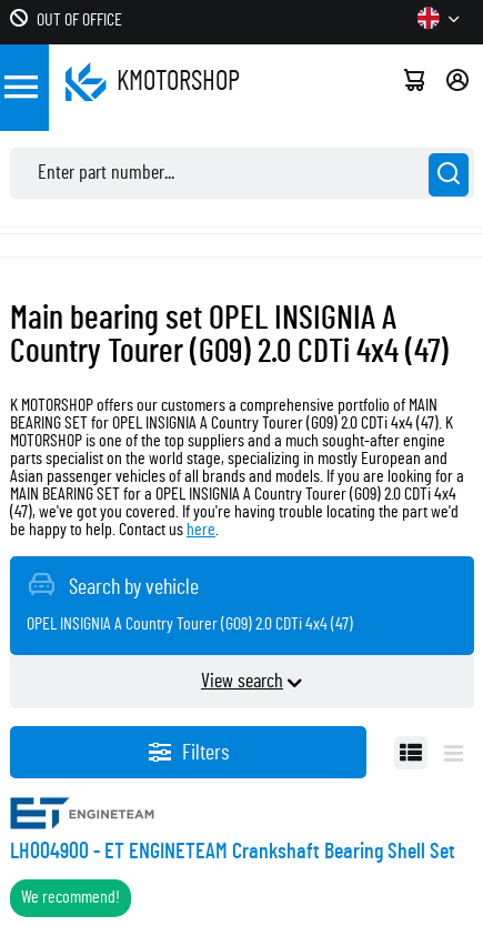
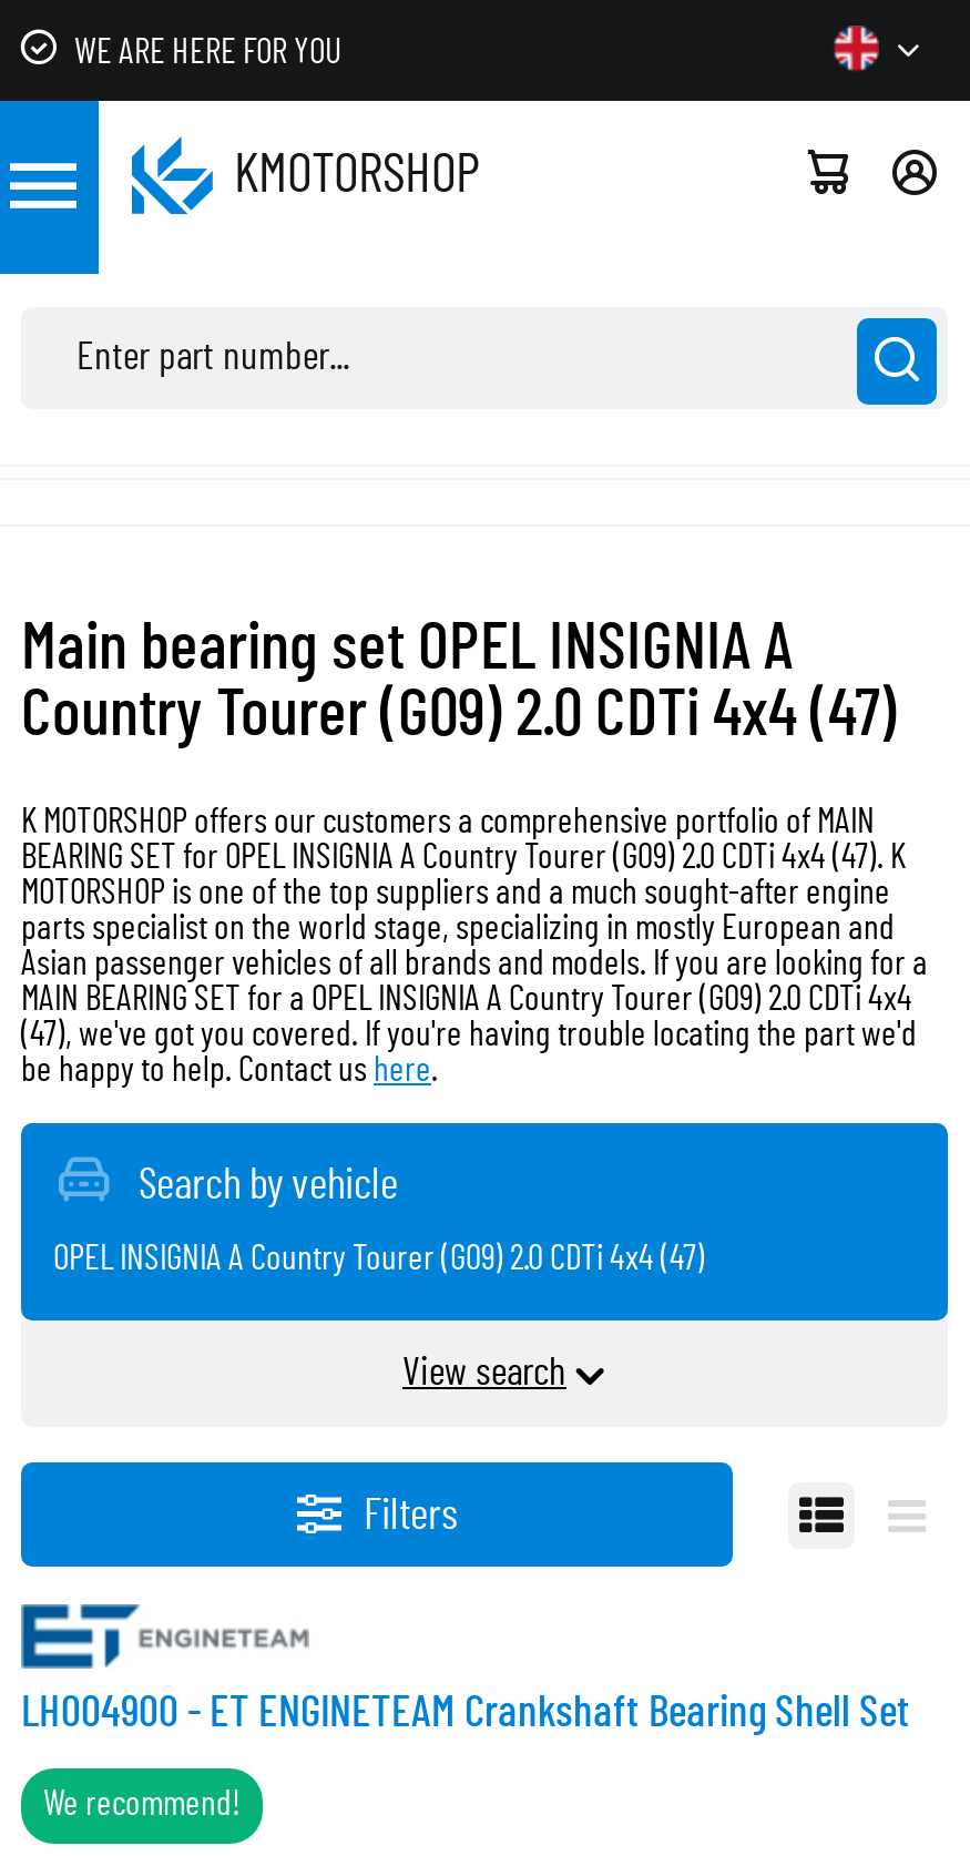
[37,11,122,28] OUT OF OFFICE -> [74,33,343,69] WE ARE HERE FOR YOU

